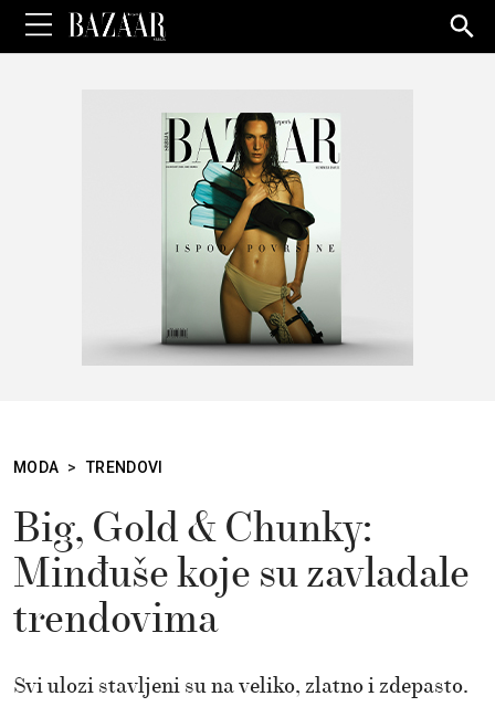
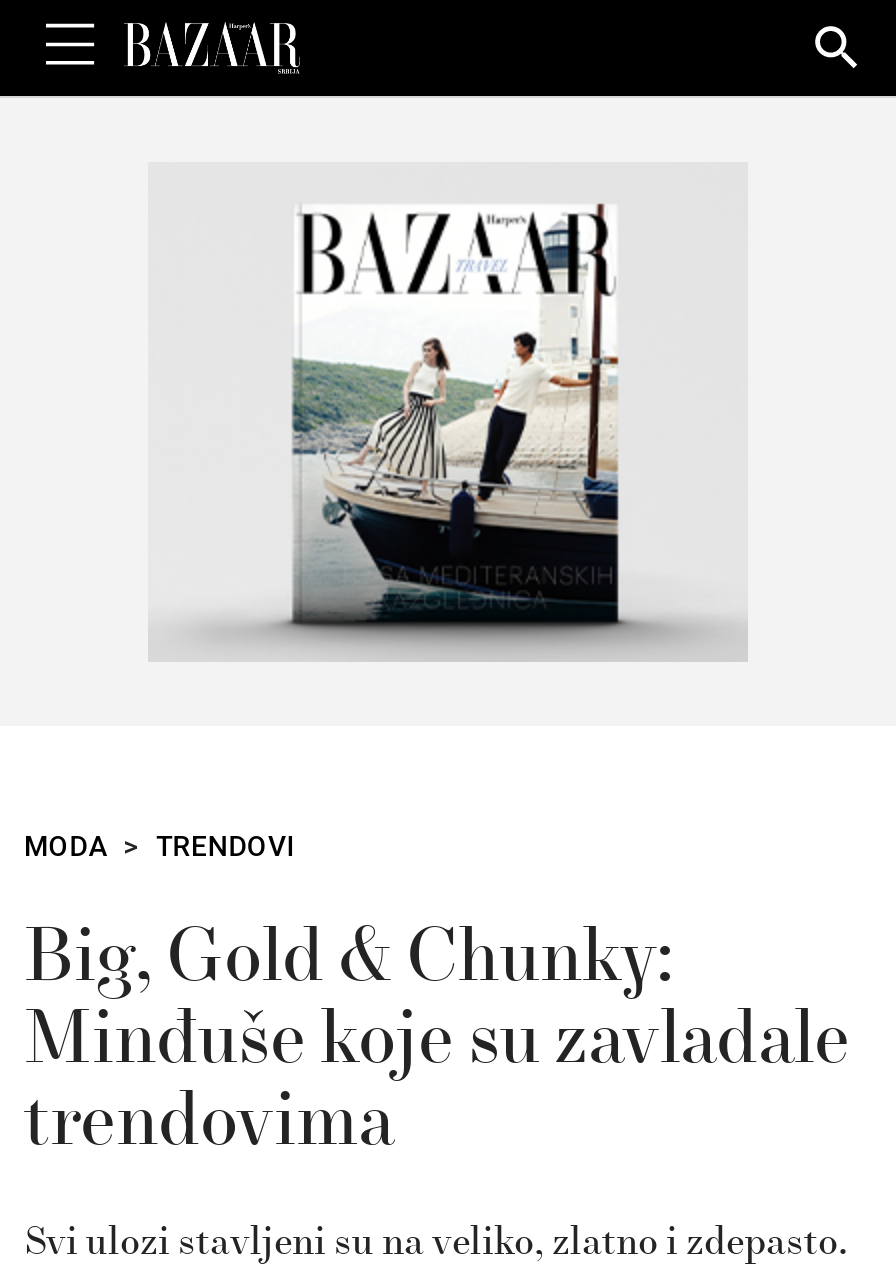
[162,112,341,342] [image] -> [292,202,620,622] [image]

